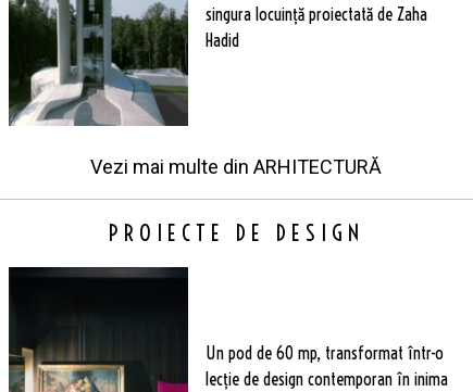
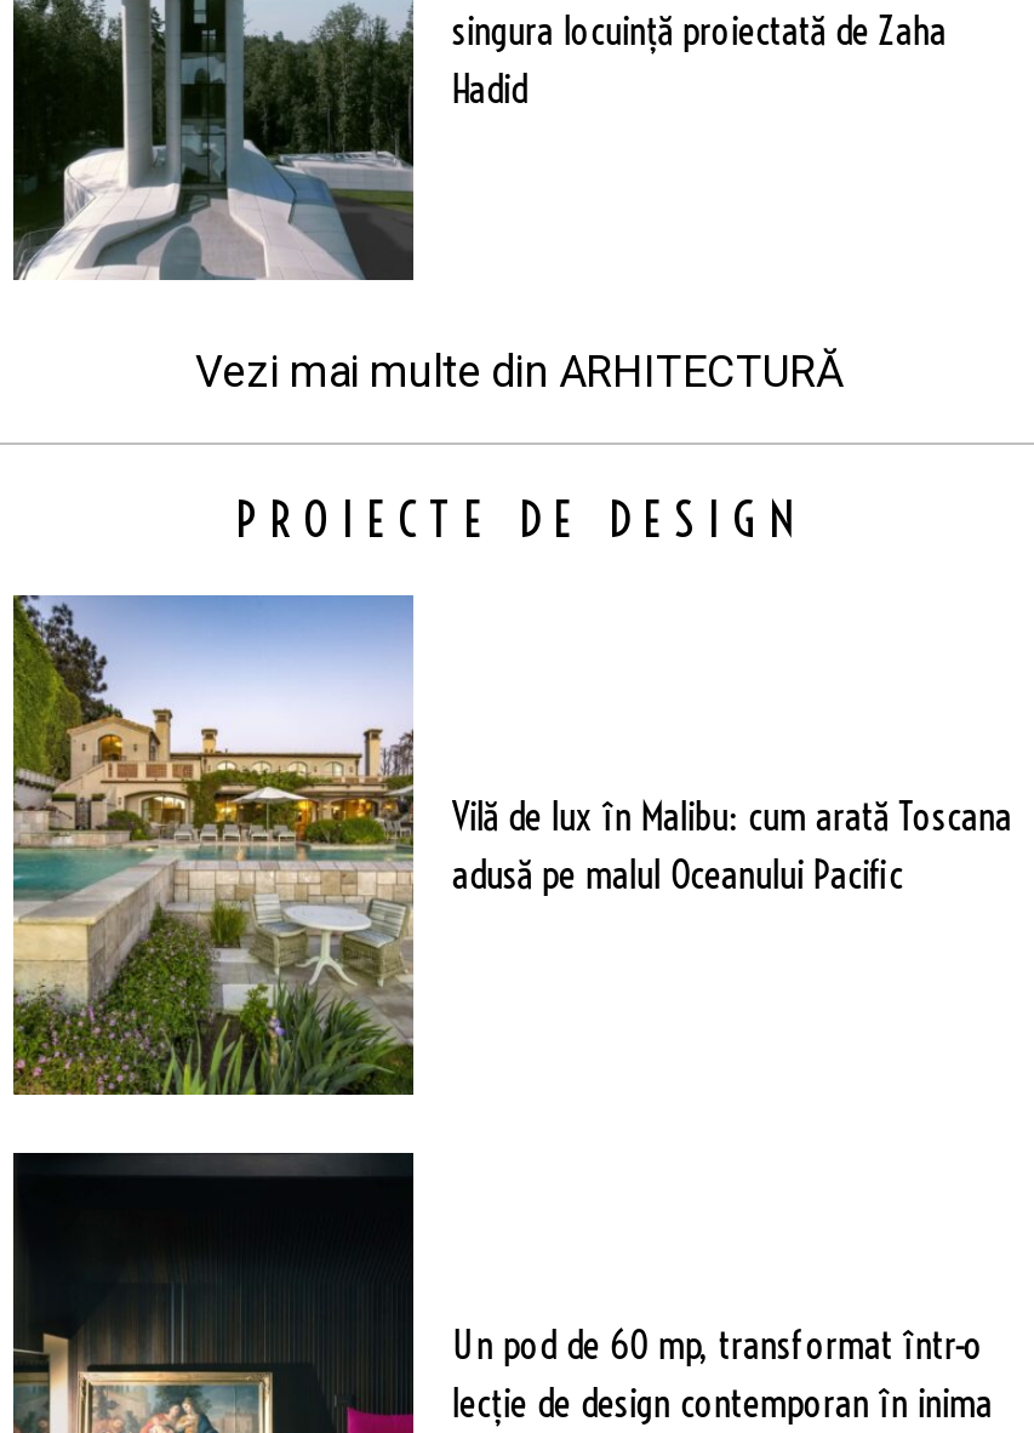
none -> [13,594,1012,1098] [image] | Vilă de lux în Malibu: cum arată Toscana | adusă pe malul Oceanului Pacific

